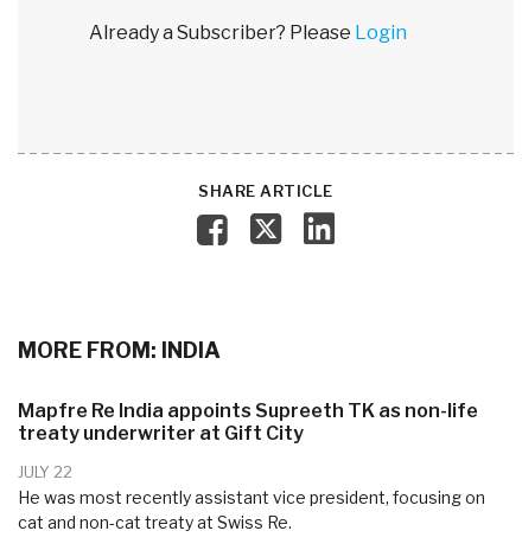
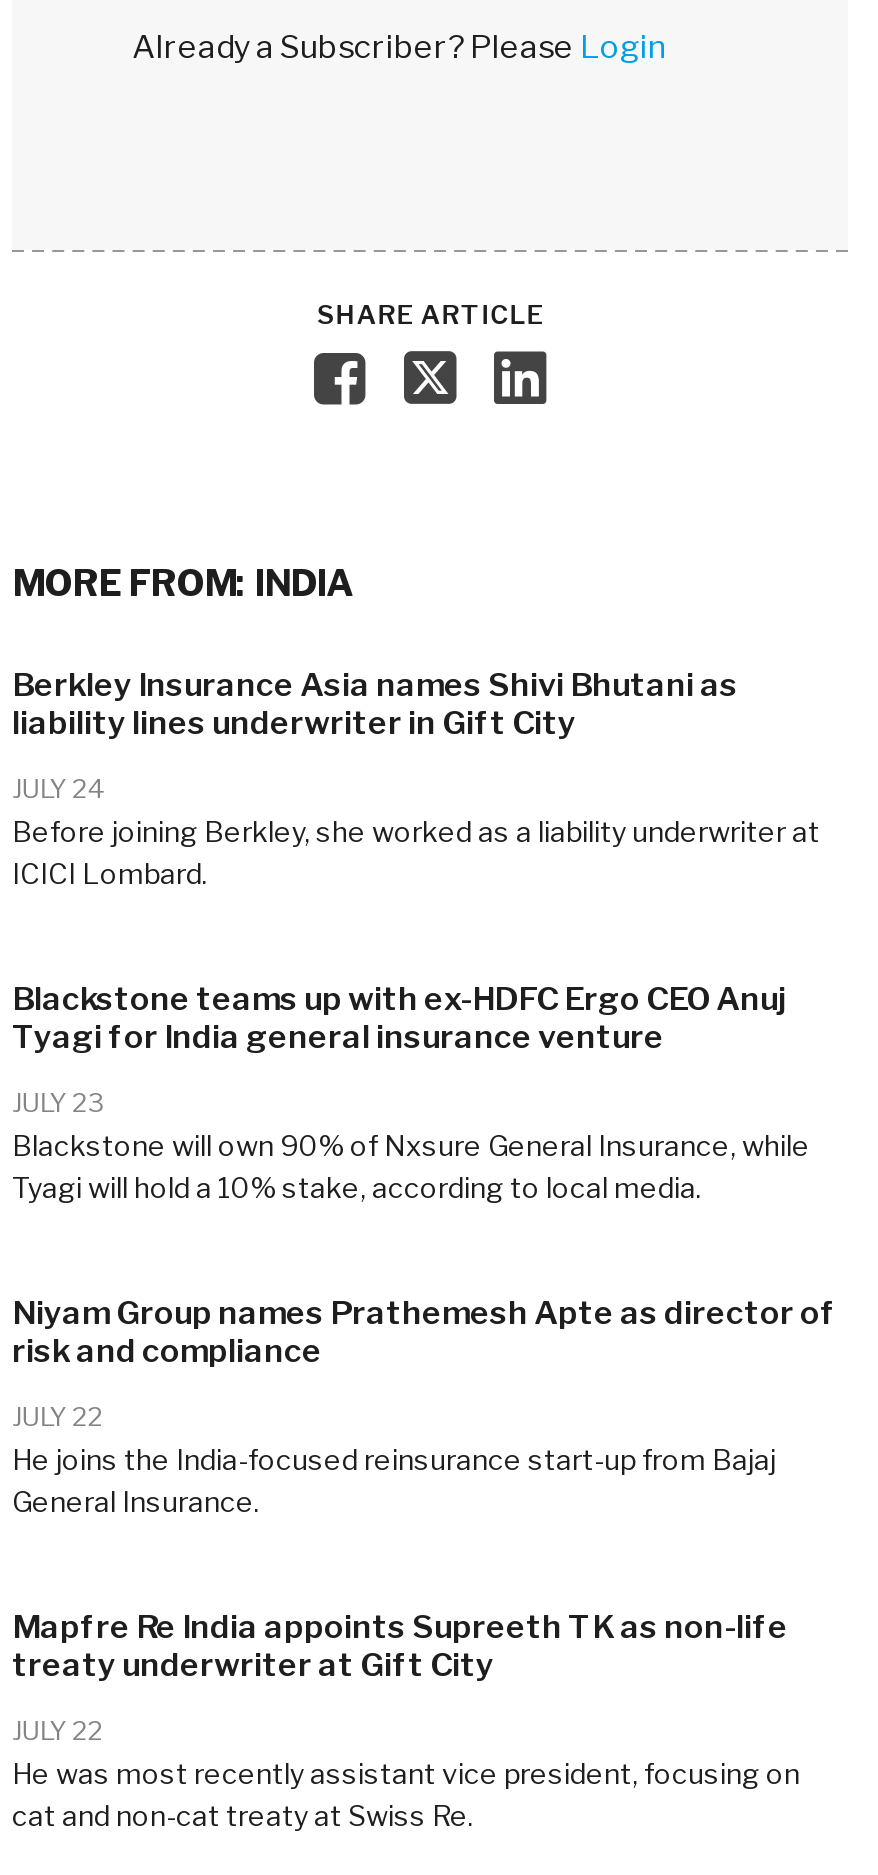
none -> [12,667,836,1519] Berkley Insurance Asia names Shivi Bhutani as | liability lines underwriter in Gift City | JULY 24 | Before joining Berkley, she worked as a liability underwriter at | ICICI Lombard. | Blackstone teams up with ex-HDFC Ergo CEO Anuj | Tyagi for India general insurance venture | JULY 23 | Blackstone will own 90% of Nxsure General Insurance, while | Tyagi will hold a 10% stake, according to local media. | Niyam Group names Prathemesh Apte as director of | risk and compliance | JULY 22 | He joins the India-focused reinsurance start-up from Bajaj | General Insurance.

